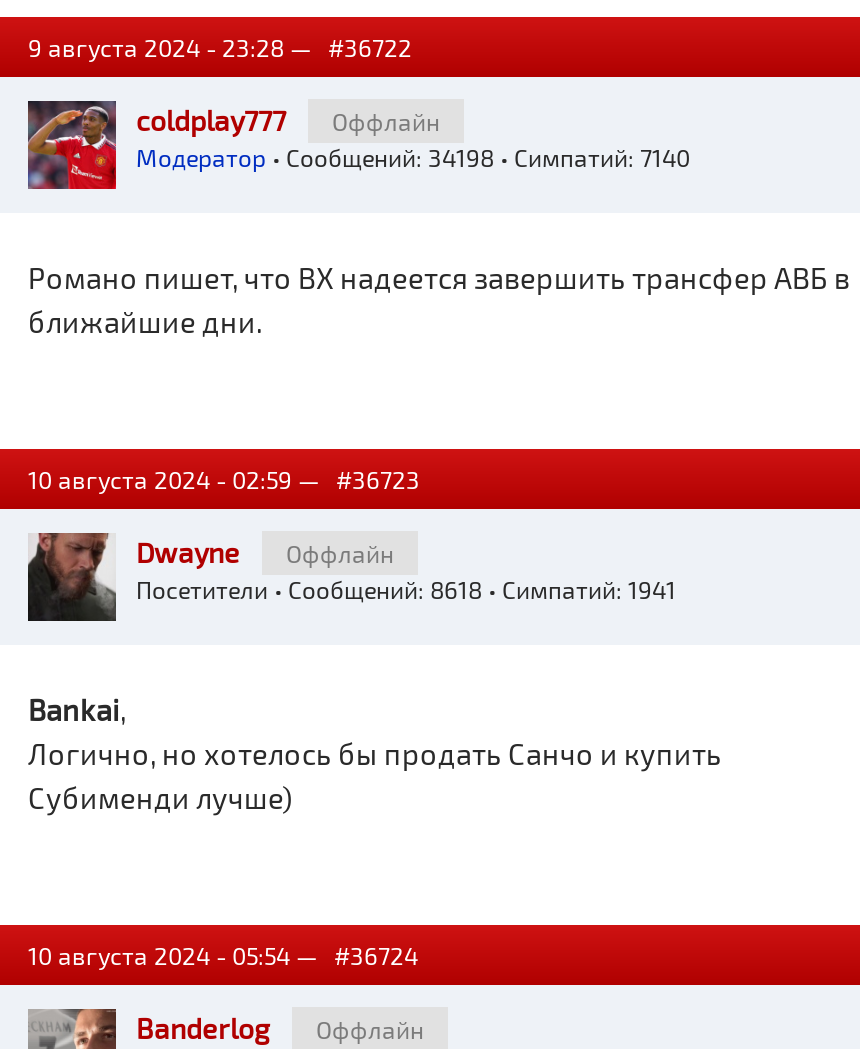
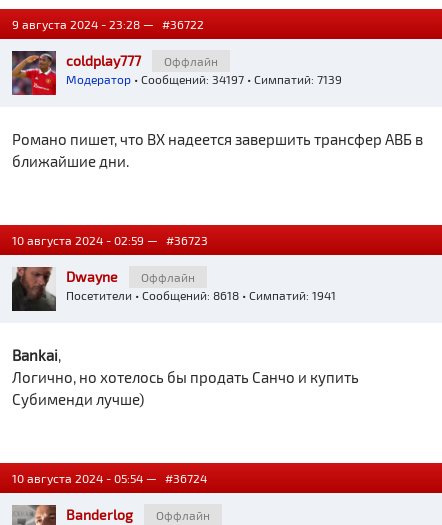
[136,143,690,171] Модератор • Сообщений: 34198 • Симпатий: 7140 -> [66,72,342,86] Модератор • Сообщений: 34197 • Симпатий: 7139

